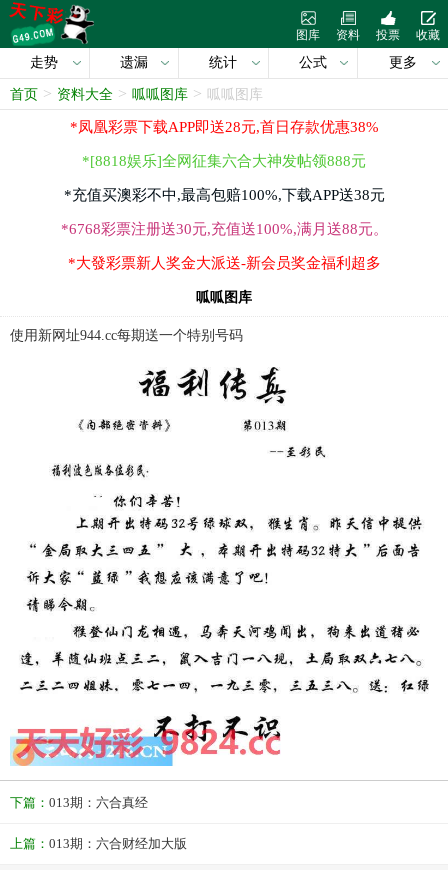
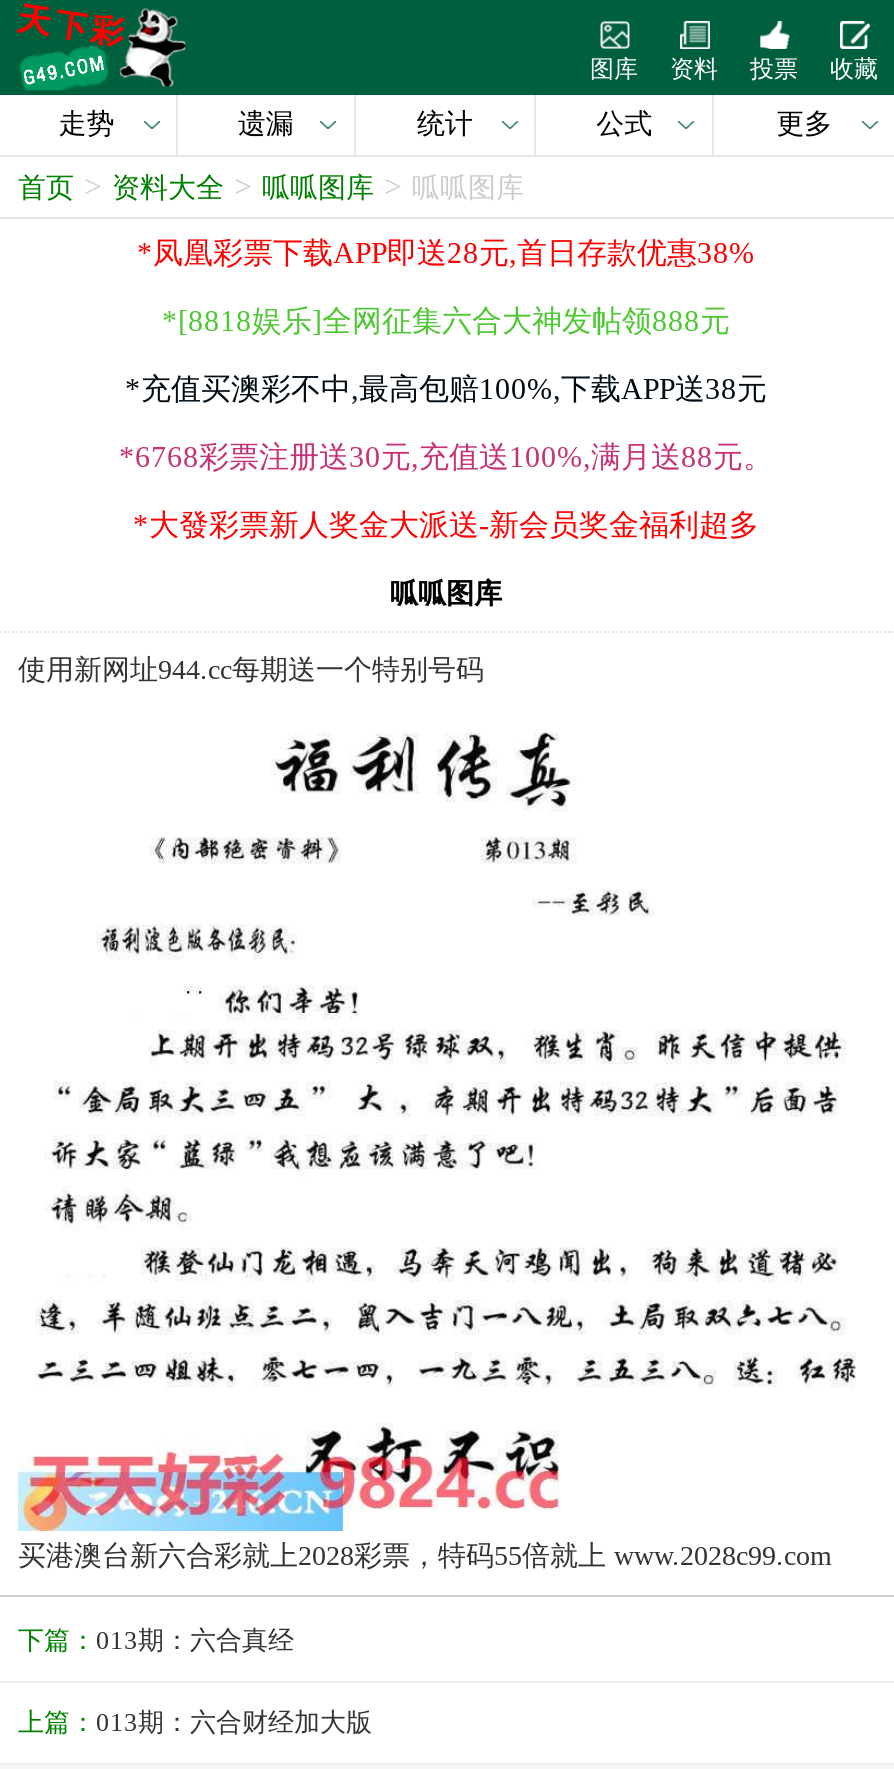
none -> [18,1541,832,1571] 买港澳台新六合彩就上2028彩票，特码55倍就上 www.2028c99.com

